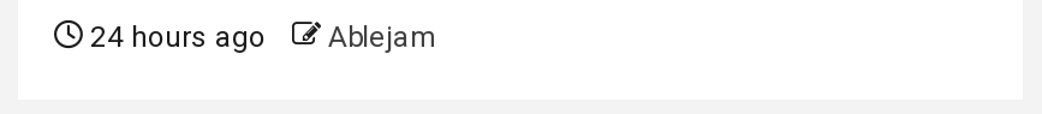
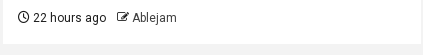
[83,21,436,54] 24 hours ago Ablejam -> [30,11,177,25] 22 hours ago Ablejam

